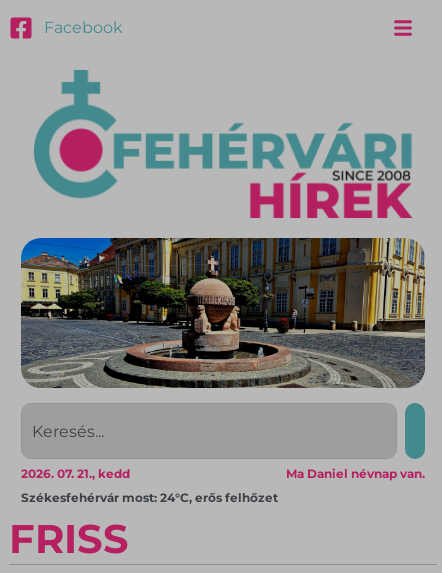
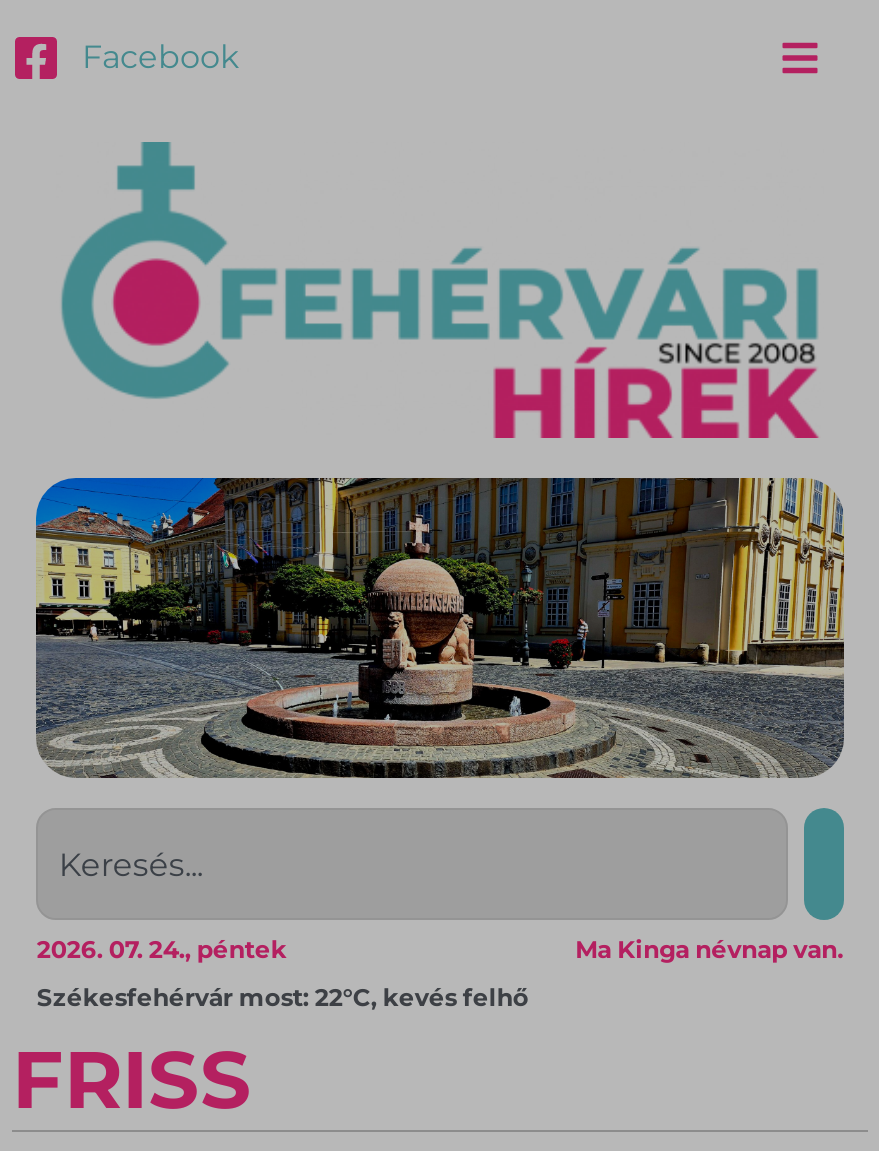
[21,466,425,481] Ma Daniel névnap van. | 2026. 07. 21., kedd -> [37,934,843,964] Ma Kinga névnap van. | 2026. 07. 24., péntek
[21,490,278,505] Székesfehérvár most: 24°C, erős felhőzet -> [37,982,529,1012] Székesfehérvár most: 22°C, kevés felhő

